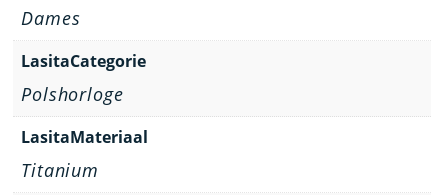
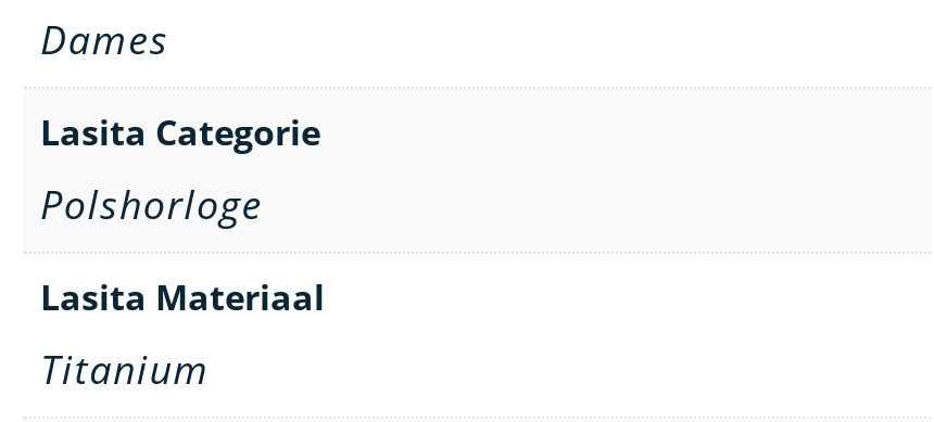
[21,50,146,72] LasitaCategorie -> [40,108,320,156] Lasita Categorie
[21,126,148,148] LasitaMateriaal -> [40,273,325,321] Lasita Materiaal

